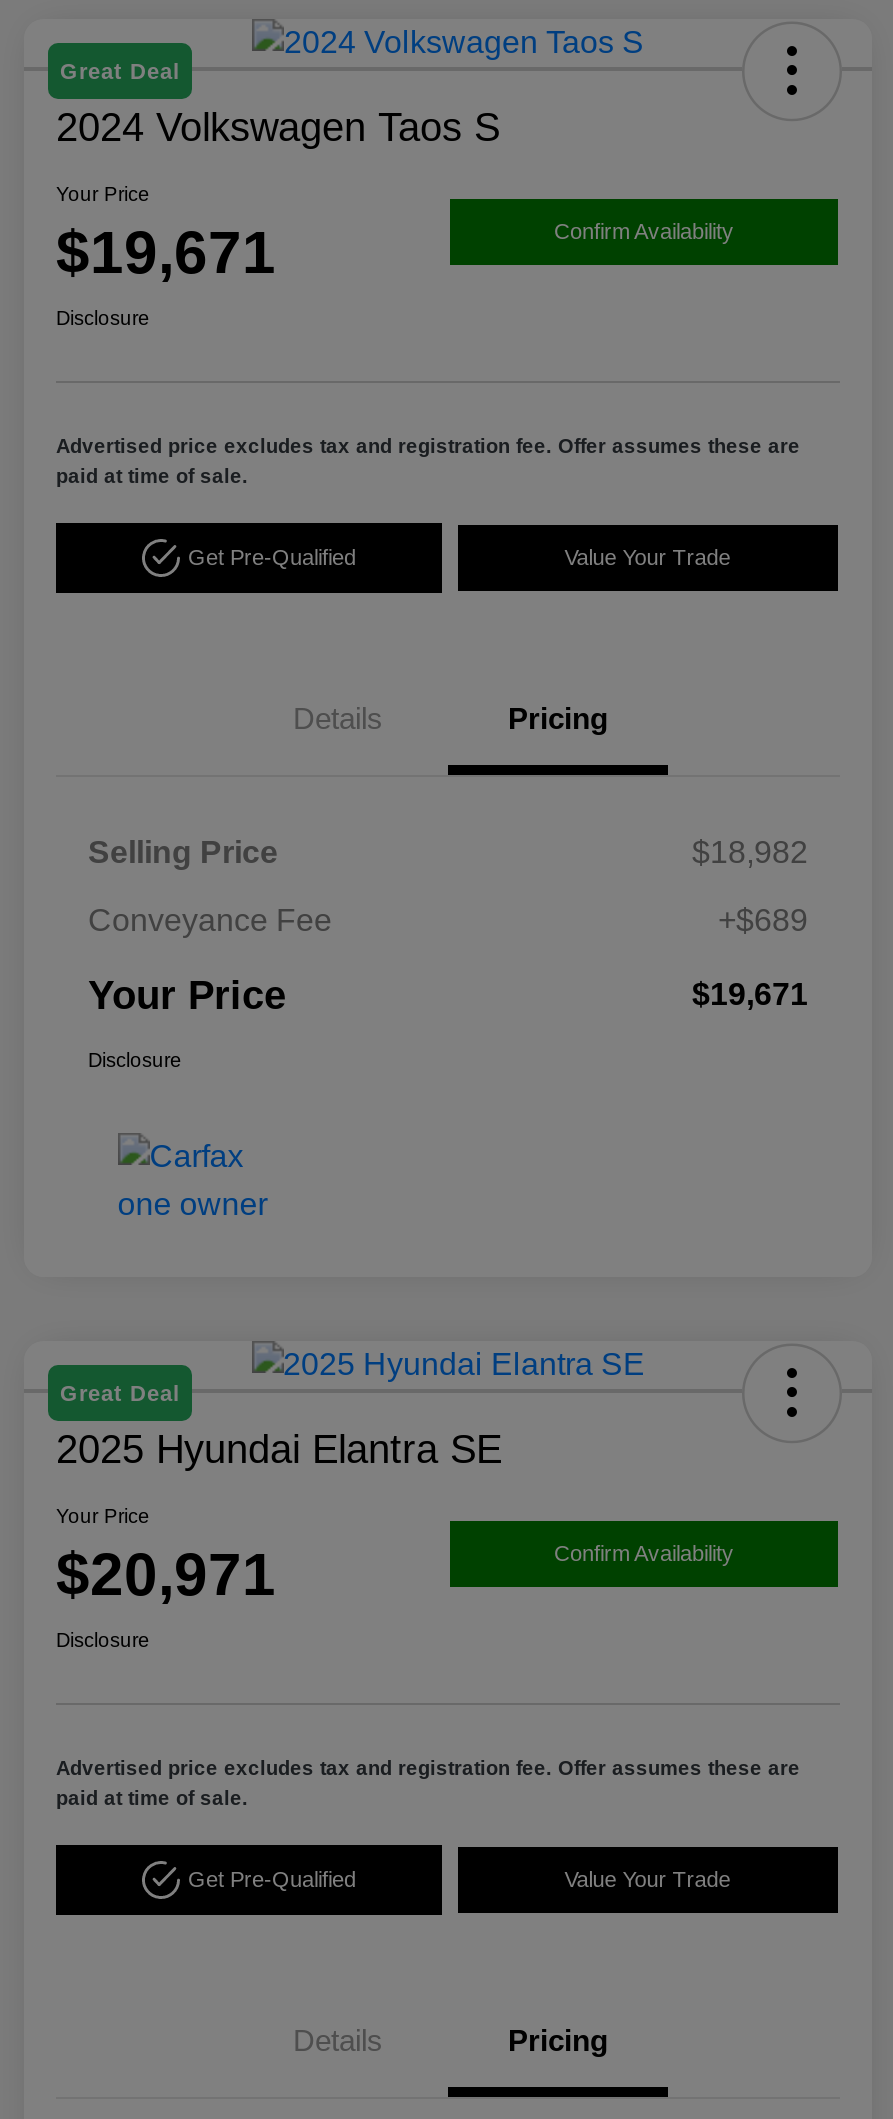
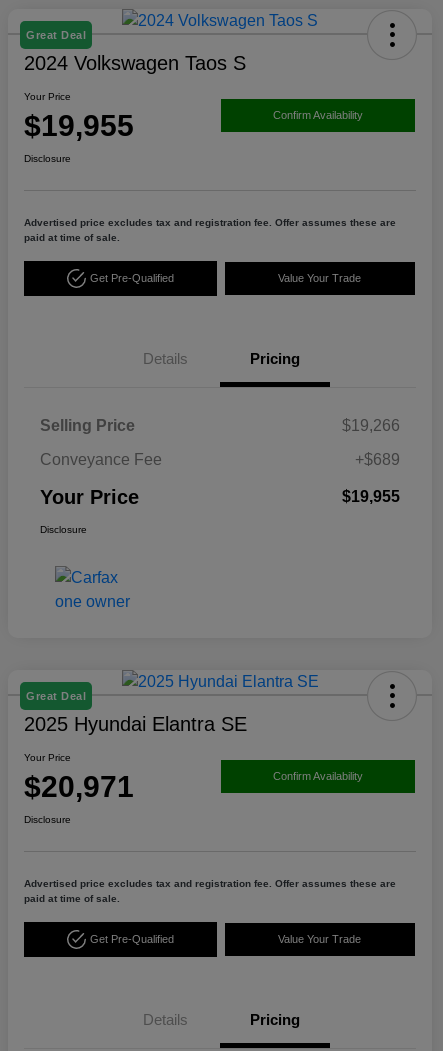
[56,219,276,285] $19,671 -> [24,109,134,142] $19,955
[692,835,808,869] $18,982 -> [342,417,400,434] $19,266
[692,977,808,1011] $19,671 -> [342,488,400,505] $19,955

